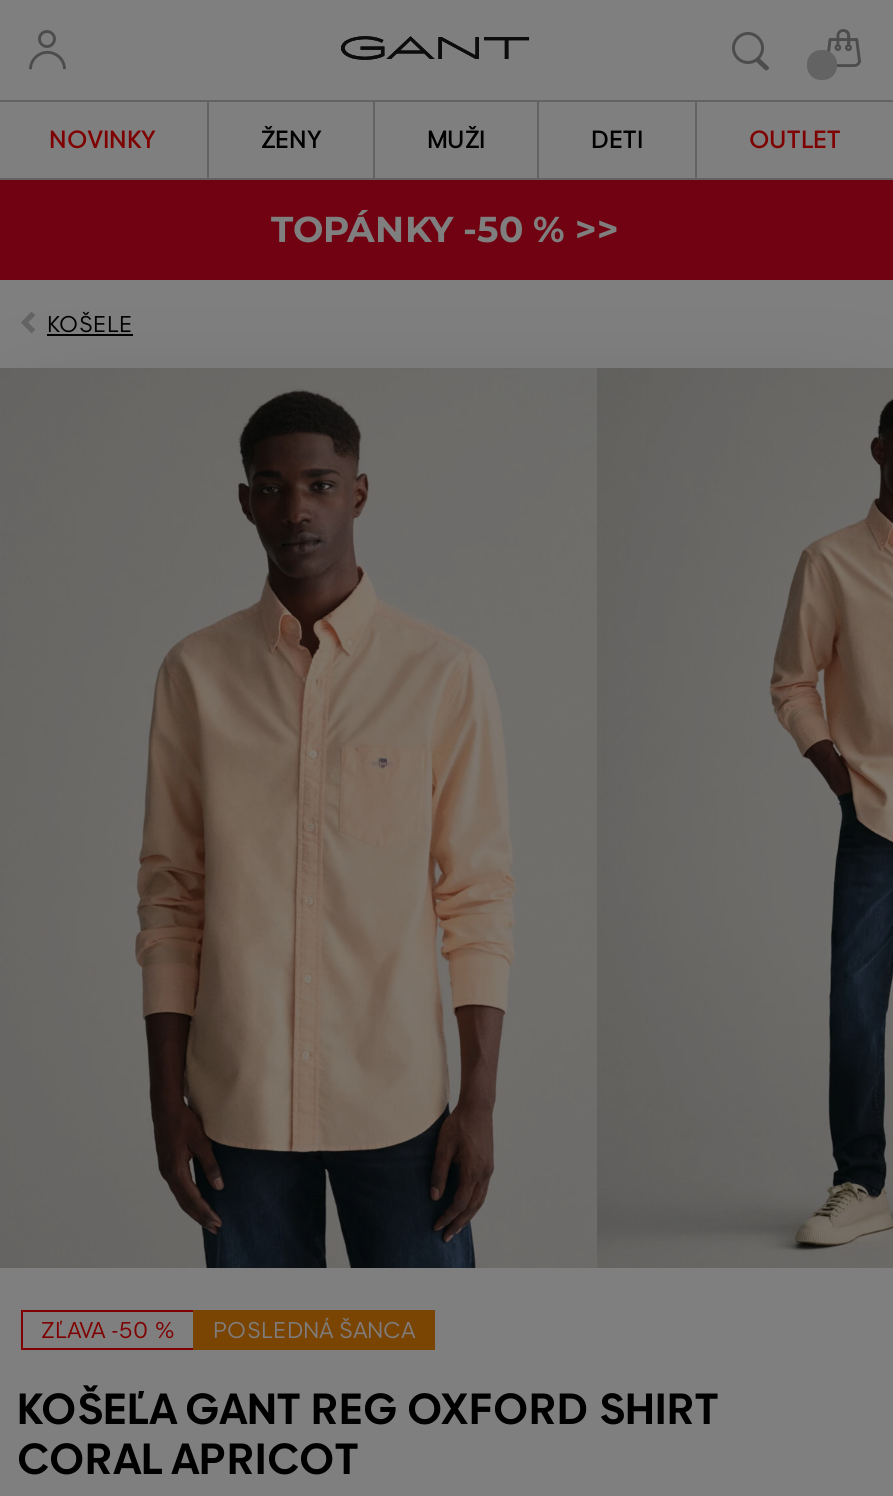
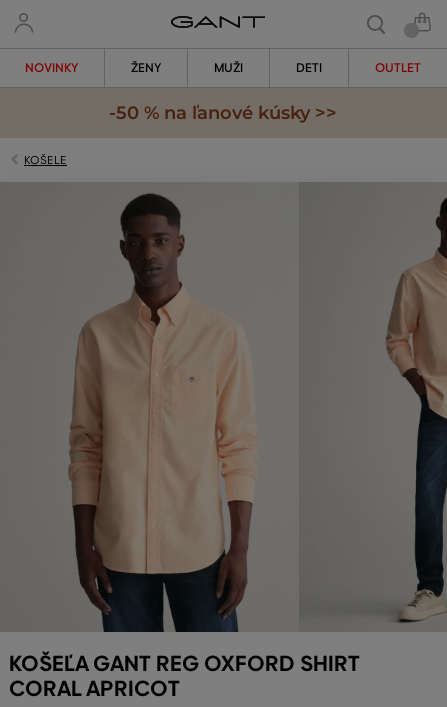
[271,208,619,252] TOPÁNKY -50 % >> -> [109,102,337,124] -50 % na ľanové kúsky >>
[41,1316,415,1344] ZĽAVA -50 % | POSLEDNÁ ŠANCA -> none

